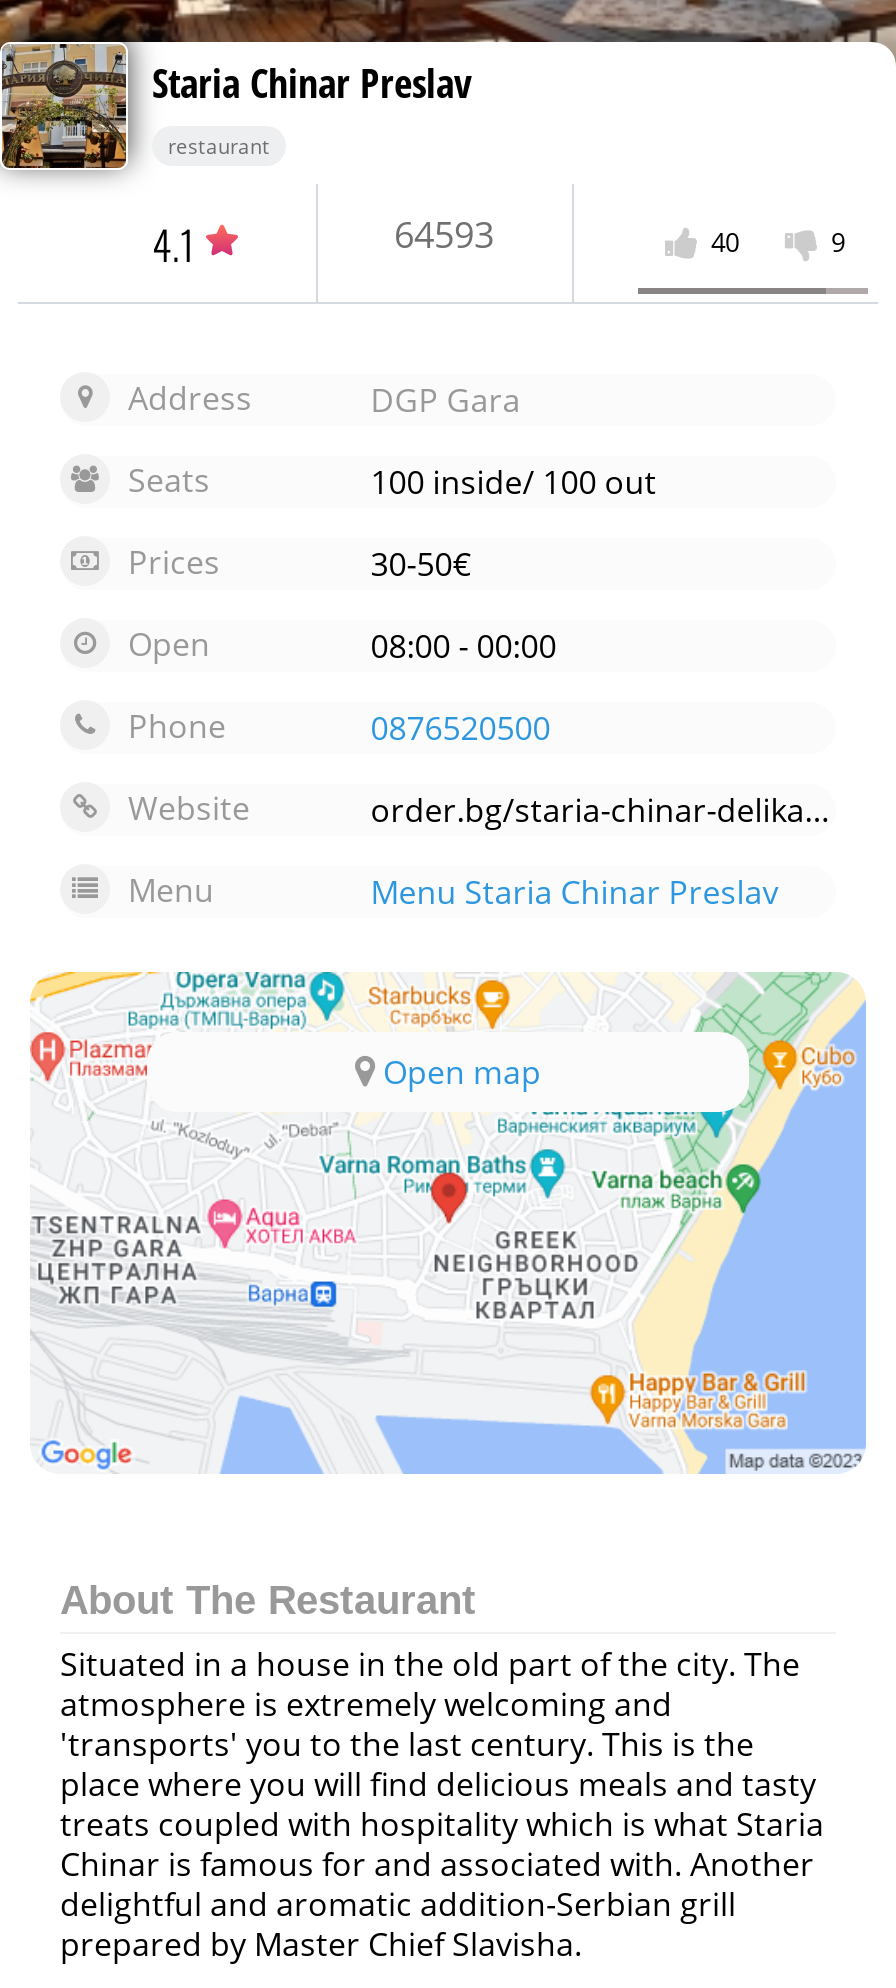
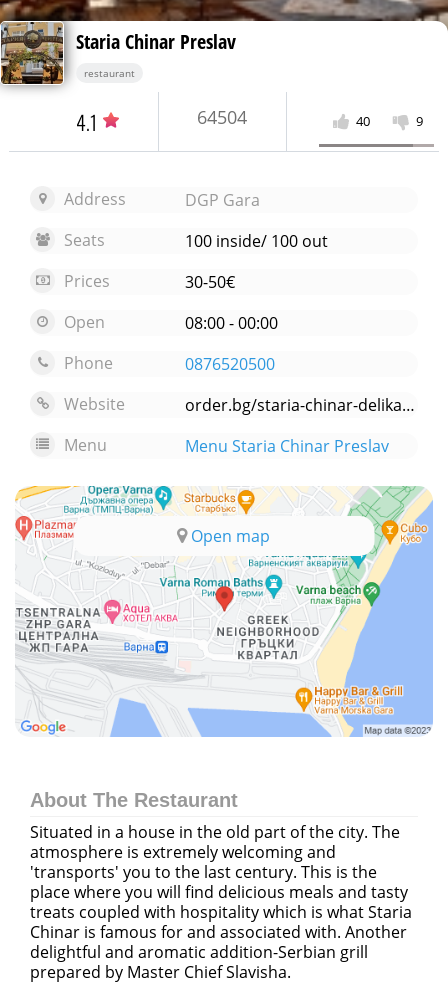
[394,209,494,257] 64593 -> [197,104,247,128] 64504

